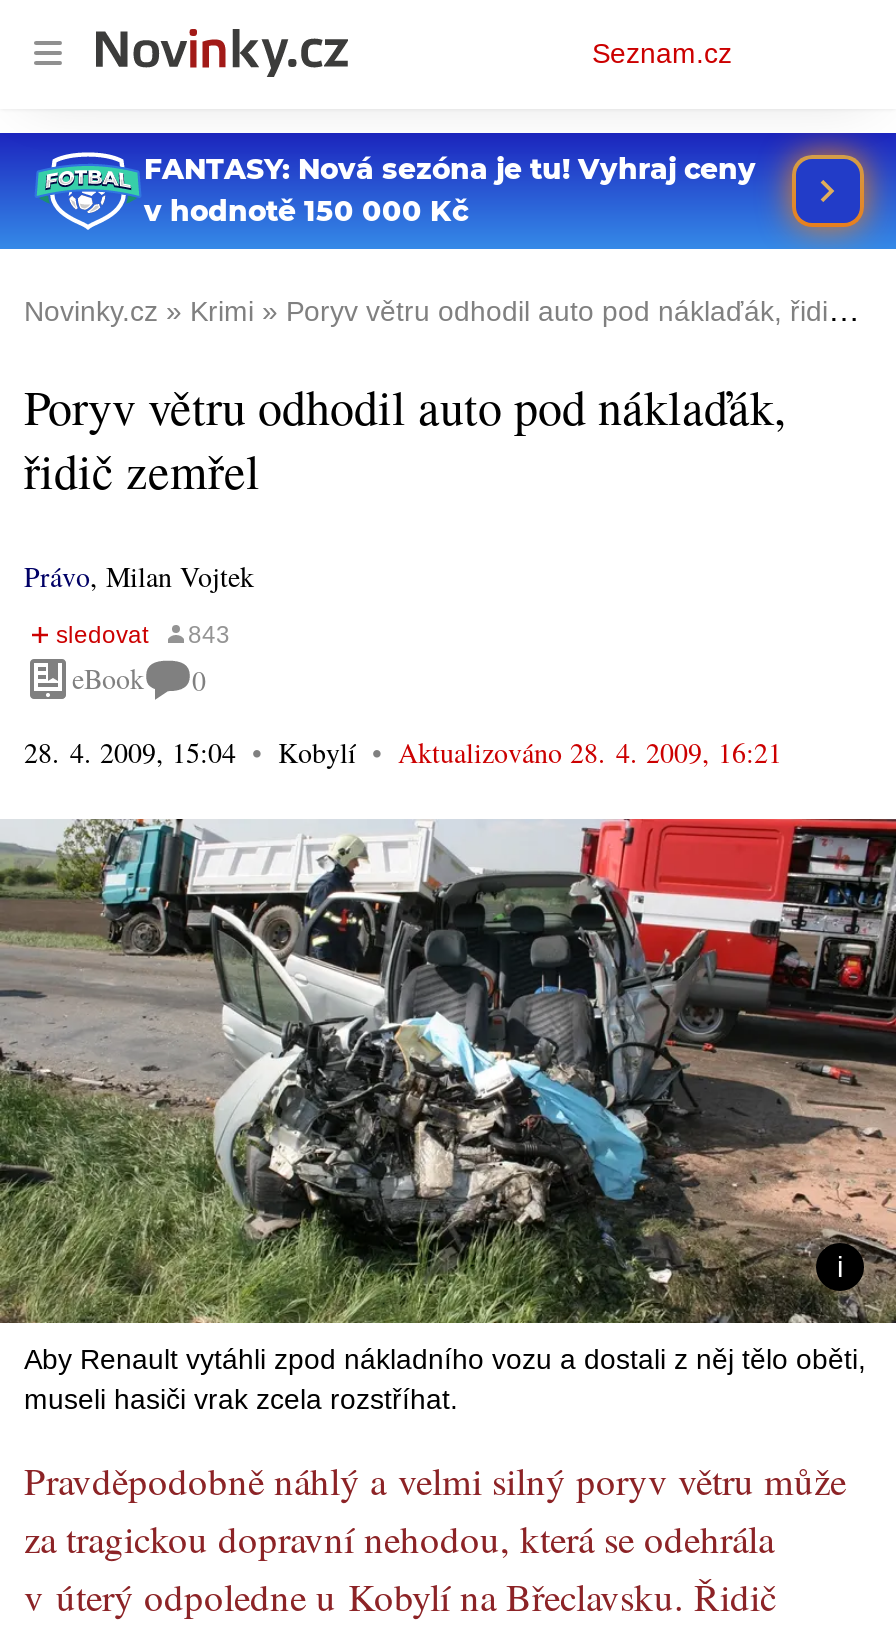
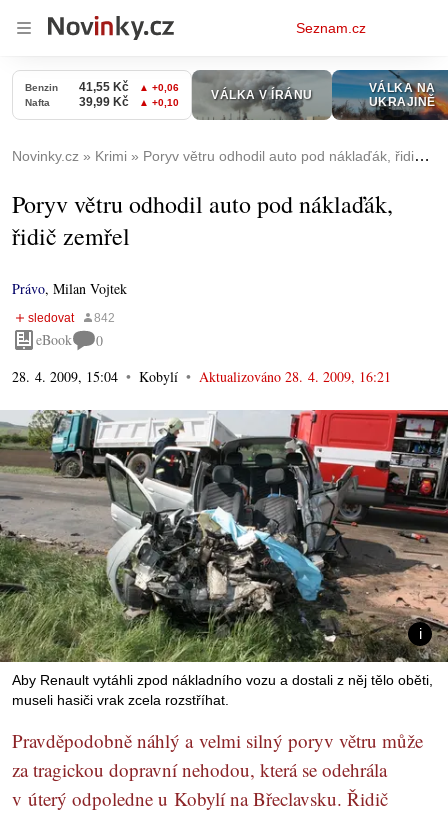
[6,131,890,251] [image] -> [3,68,445,125] [image]

